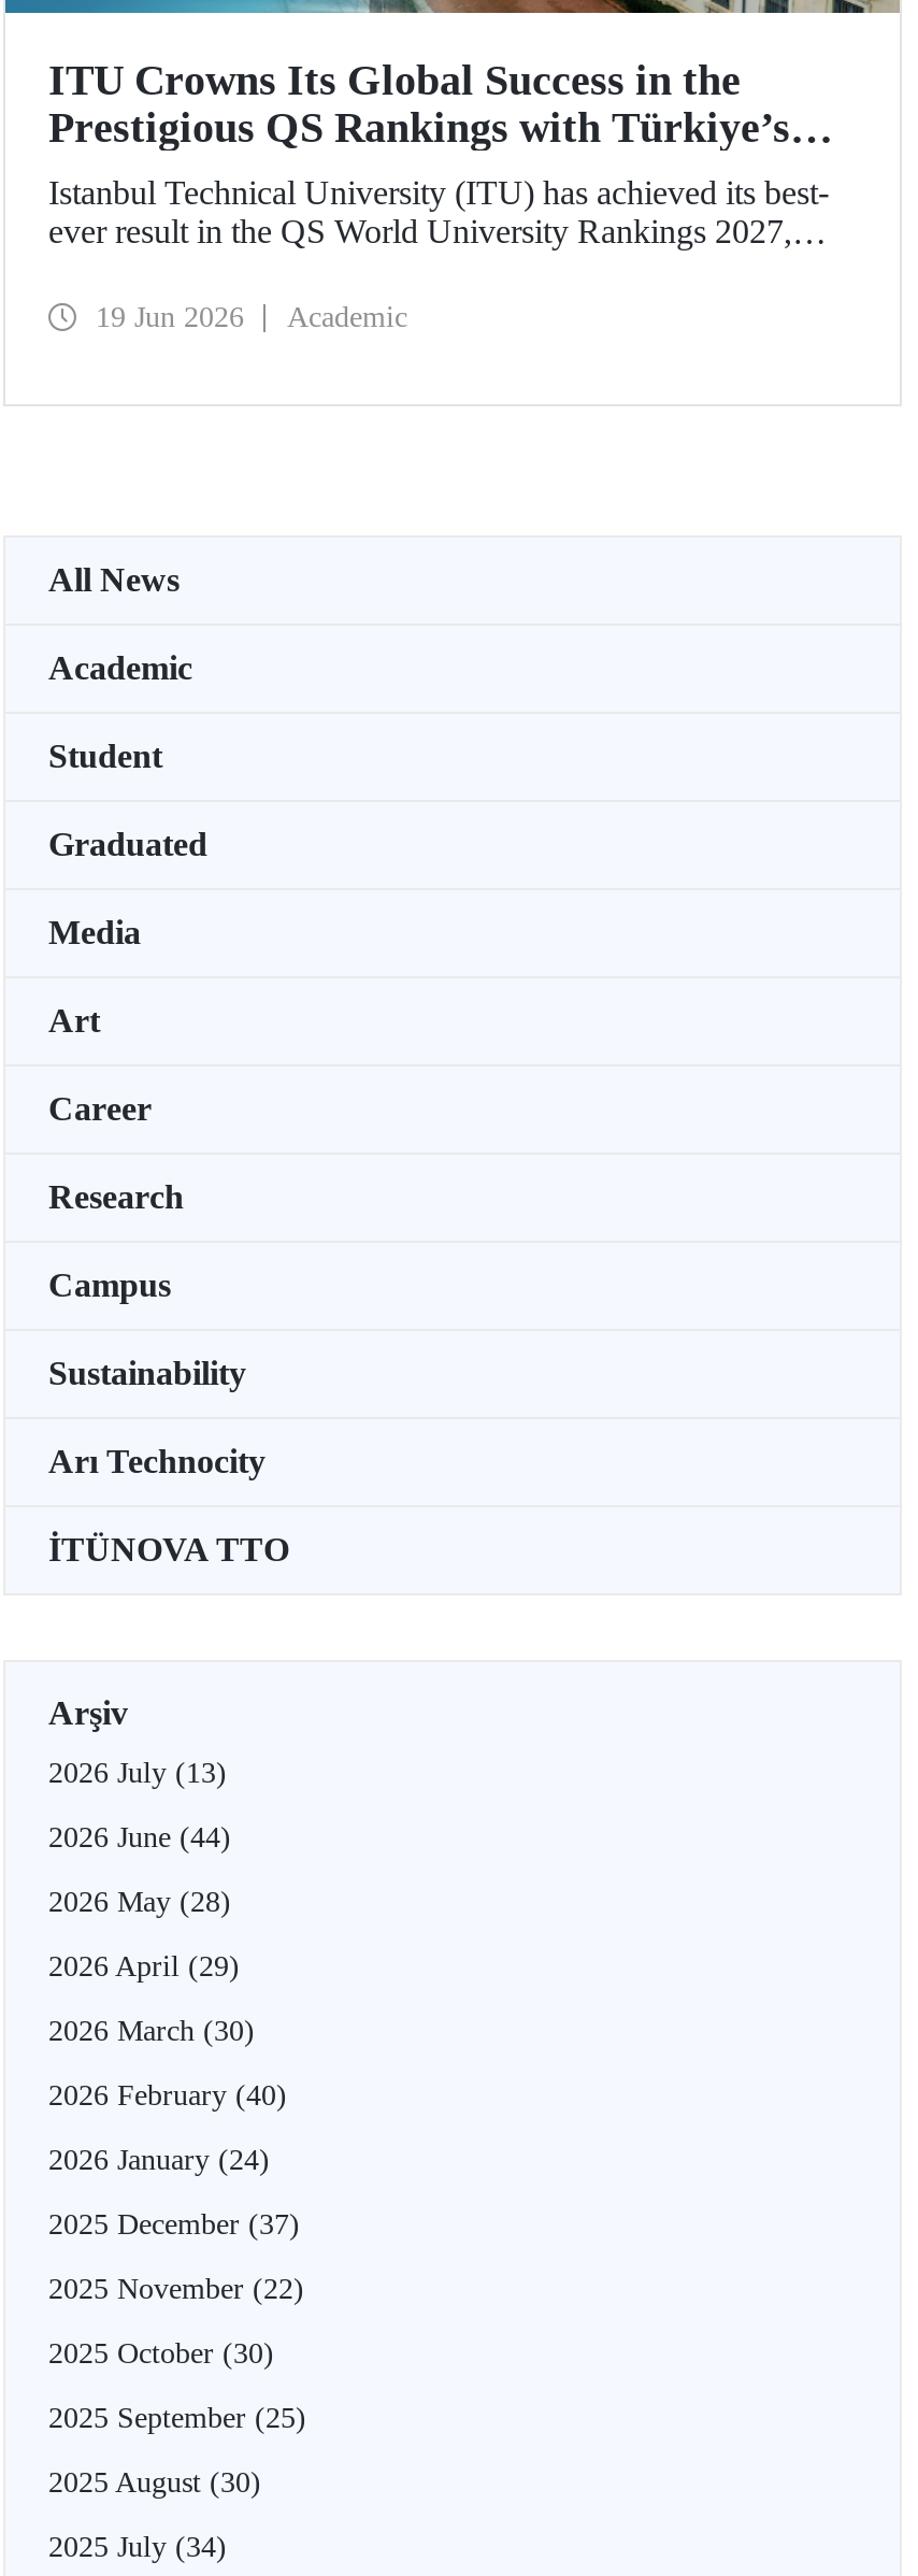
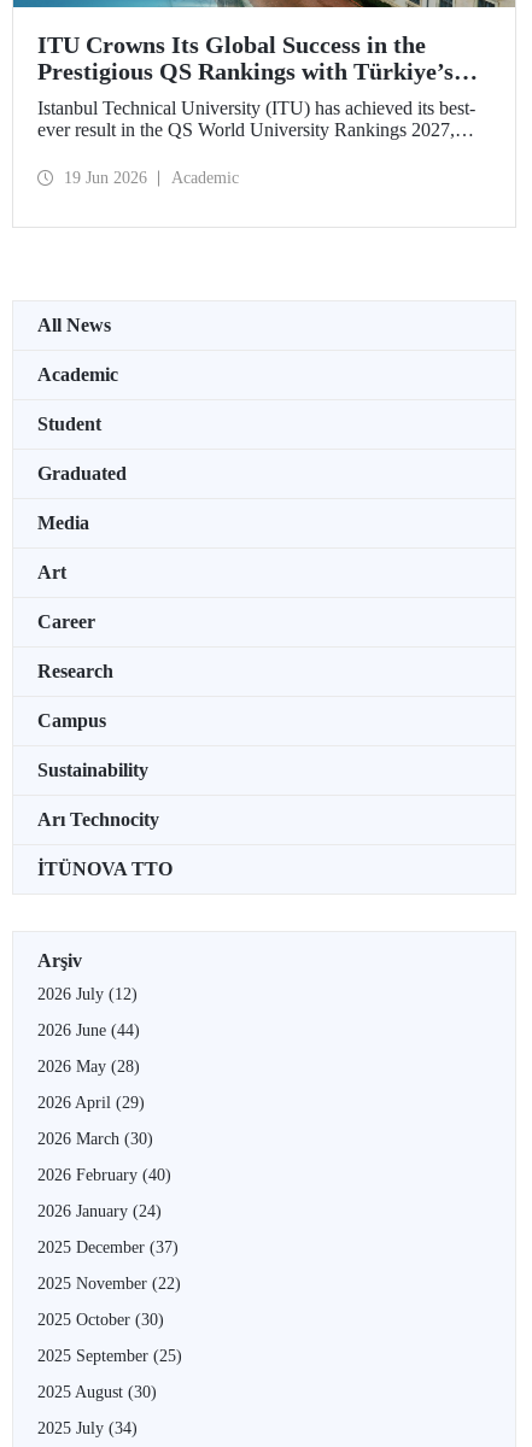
[48,1756,227,1789] 2026 July (13) -> [37,985,138,1003] 2026 July (12)

